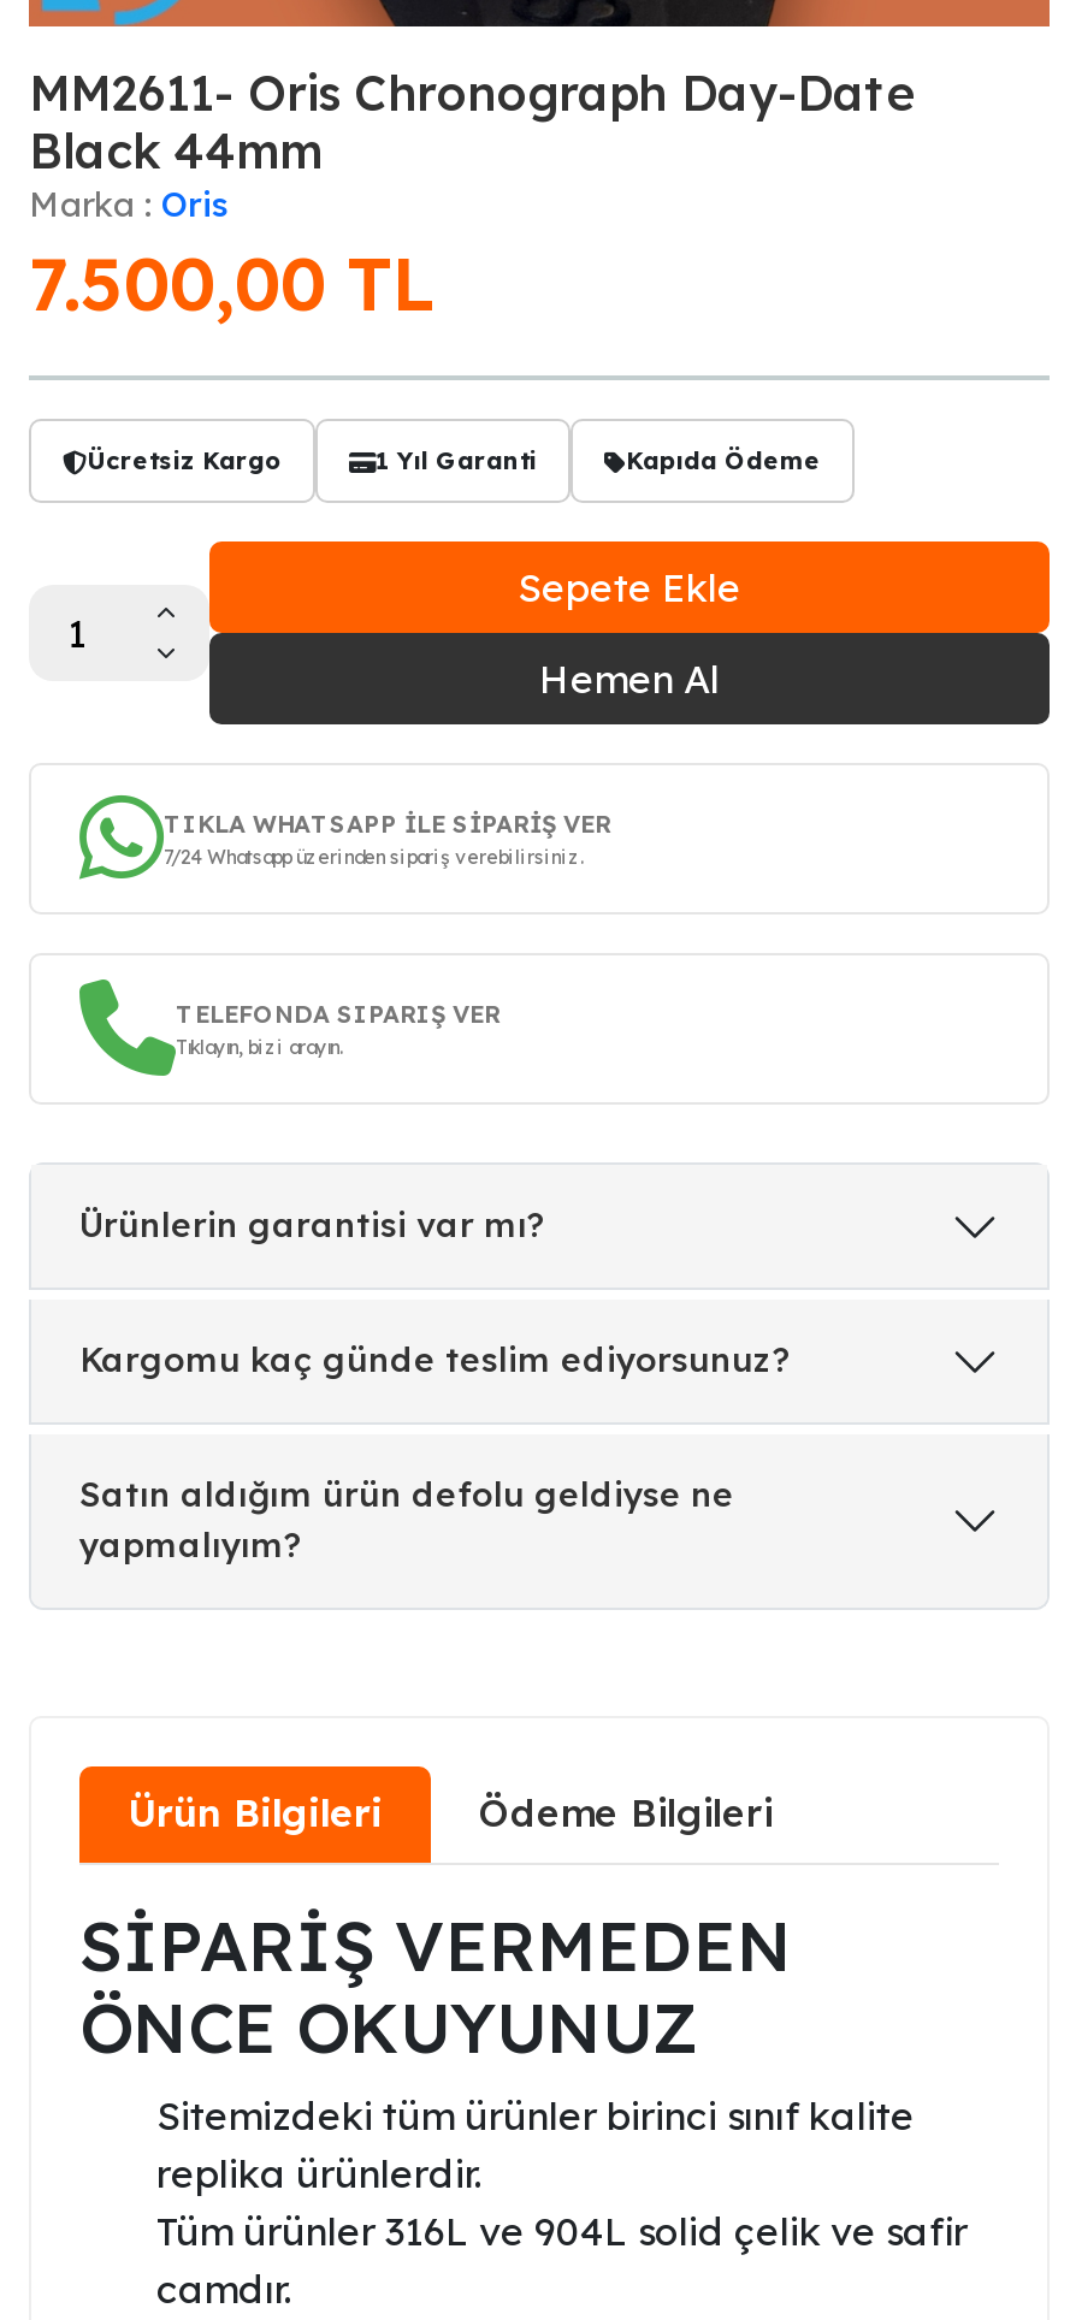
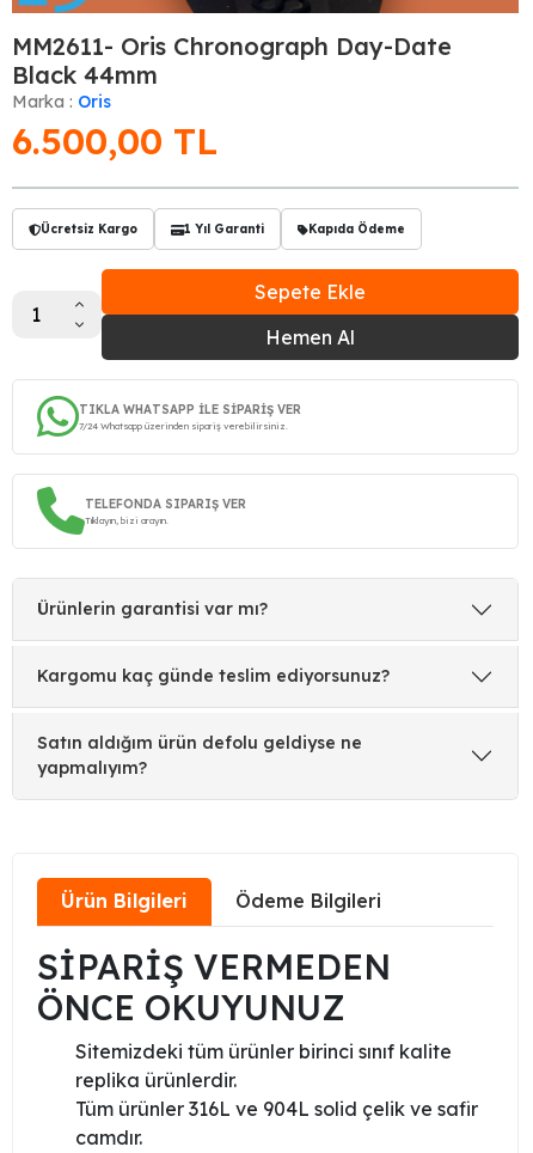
[29,238,436,330] 7.500,00 TL -> [12,118,218,164] 6.500,00 TL

